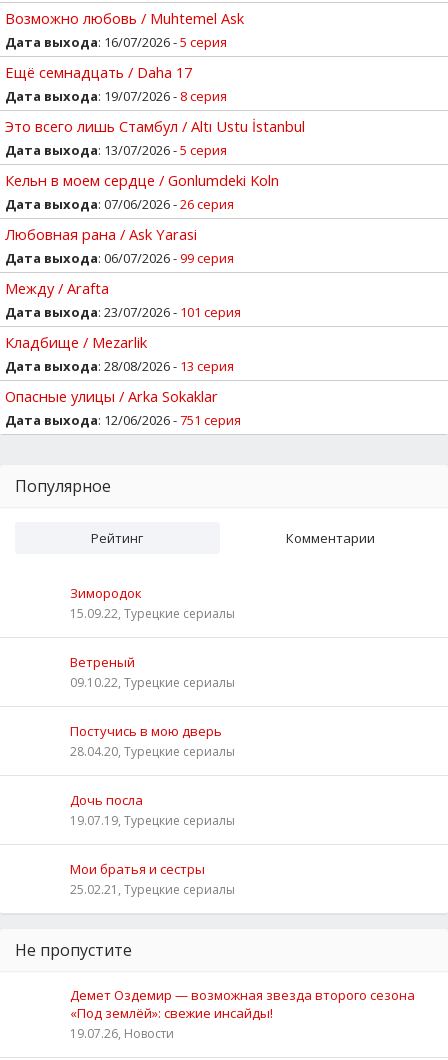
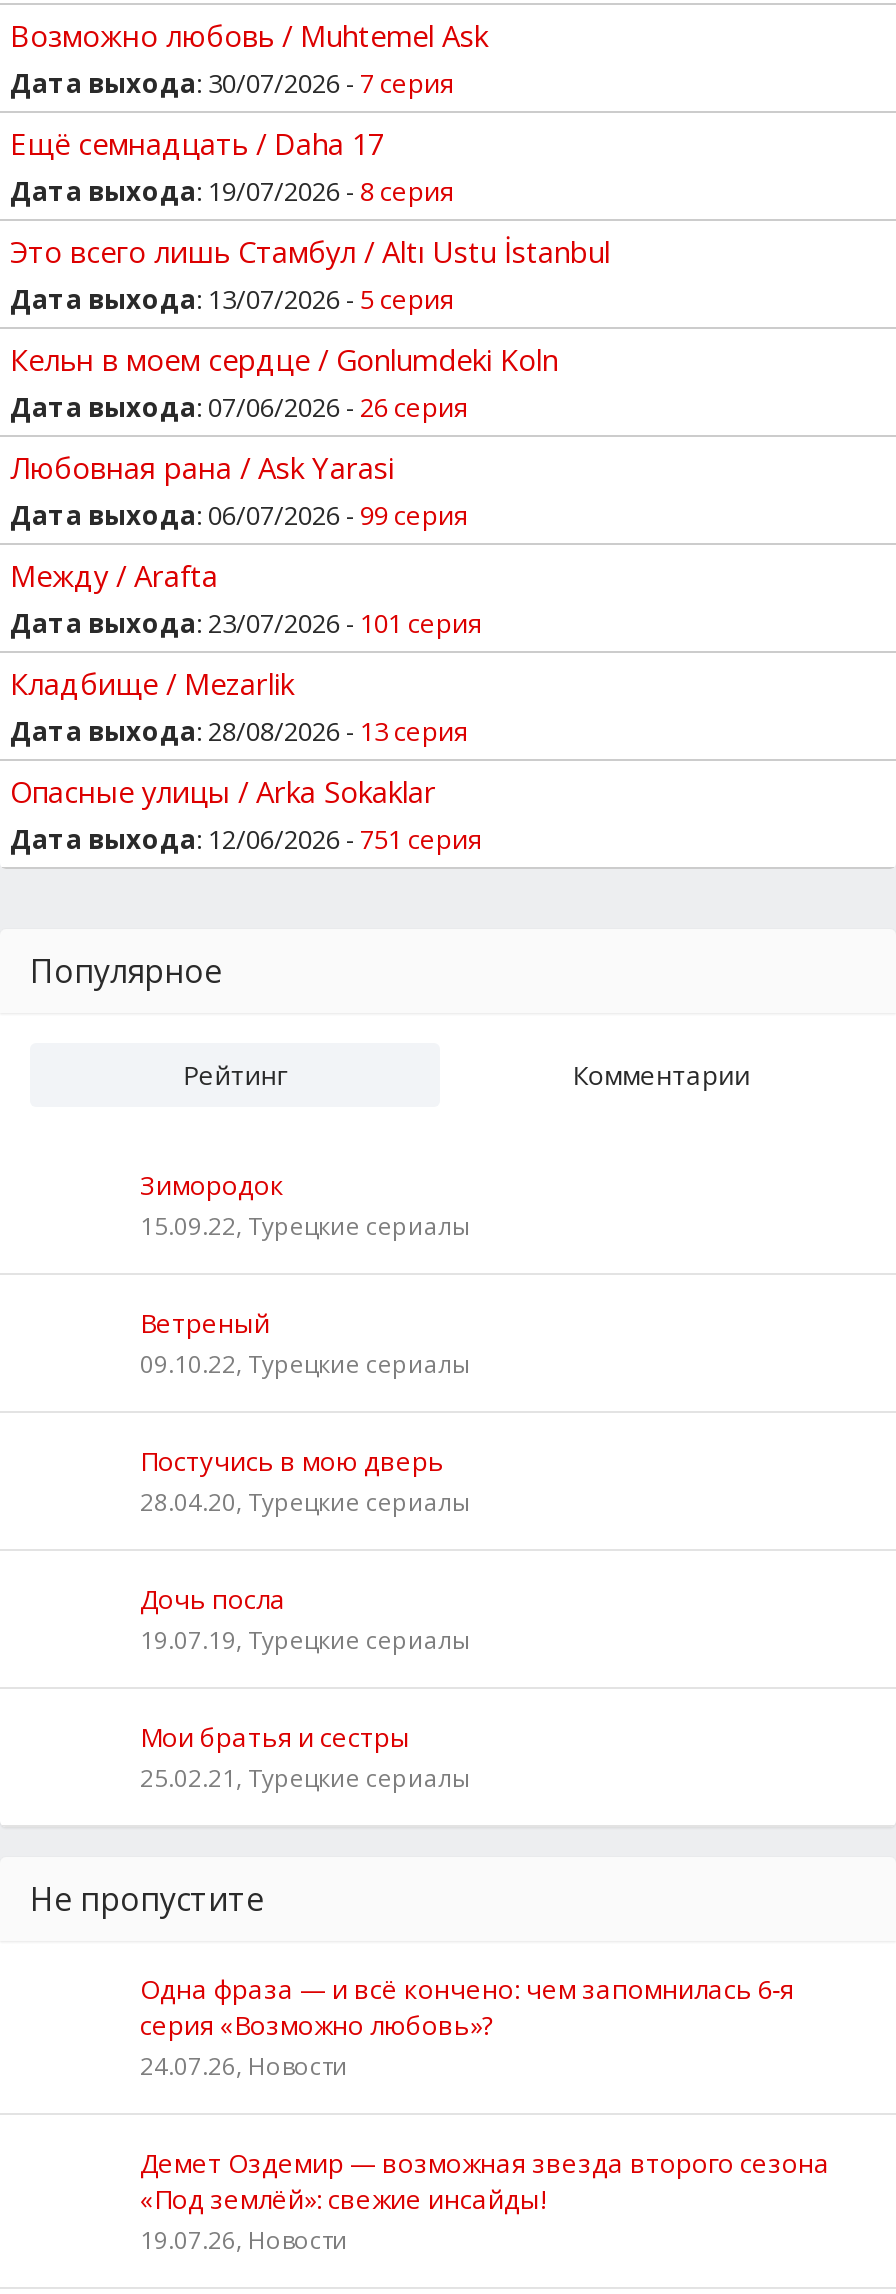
[5,33,227,51] Дата выхода: 16/07/2026 - 5 серия -> [10,64,454,100] Дата выхода: 30/07/2026 - 7 серия
none -> [140,1970,794,2082] Одна фраза — и всё кончено: чем запомнилась 6‑я | серия «Возможно любовь»? | 24.07.26, Новости

